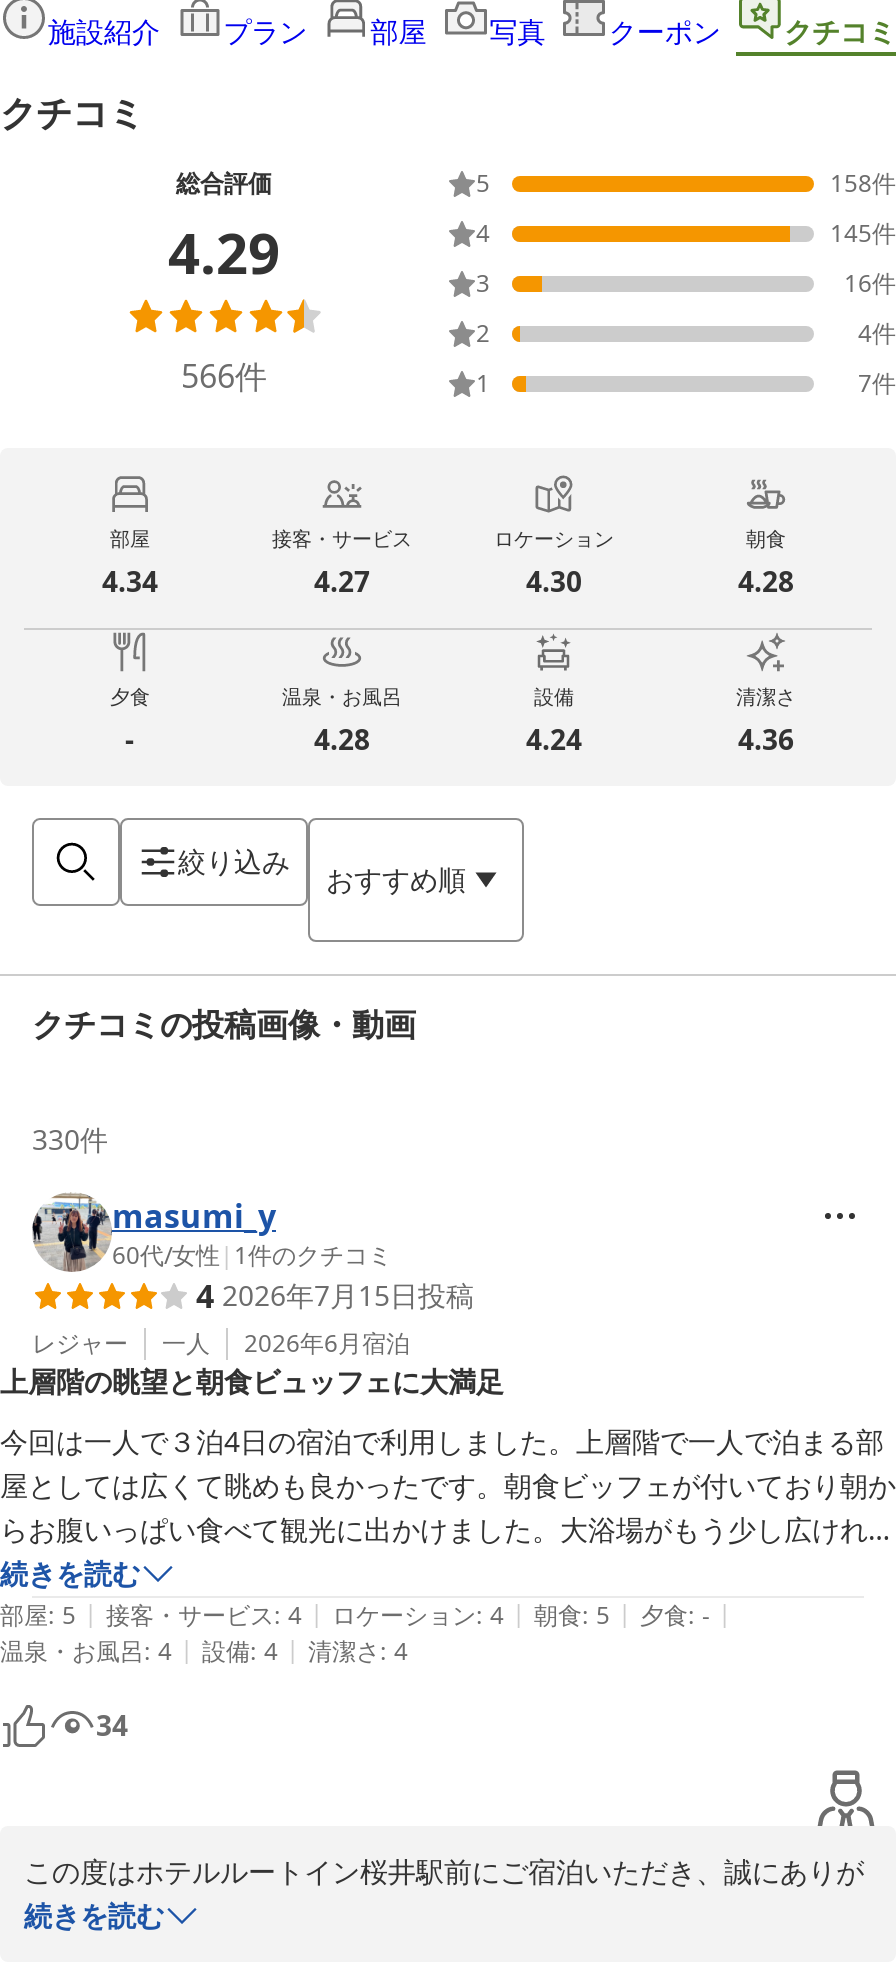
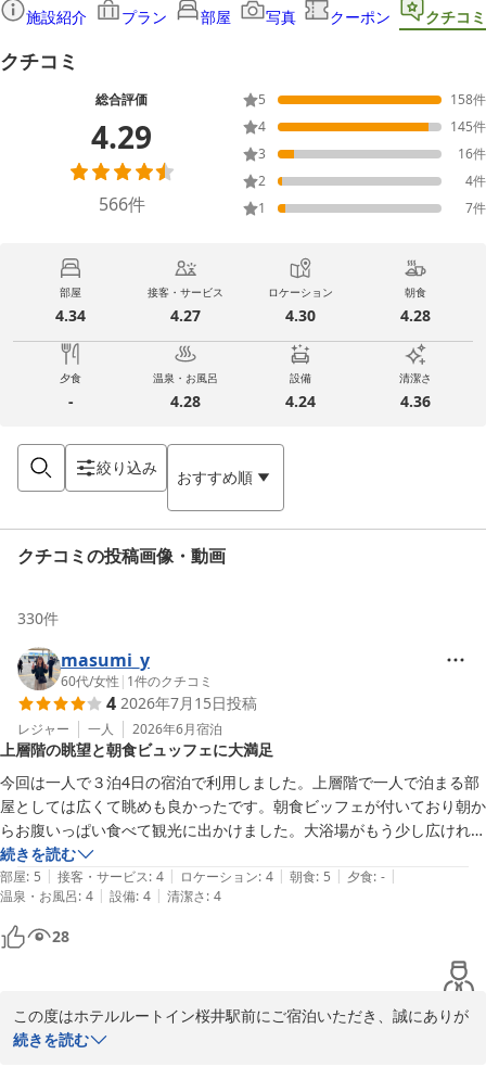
[96,1706,128,1744] 34 -> [52,926,69,947] 28

